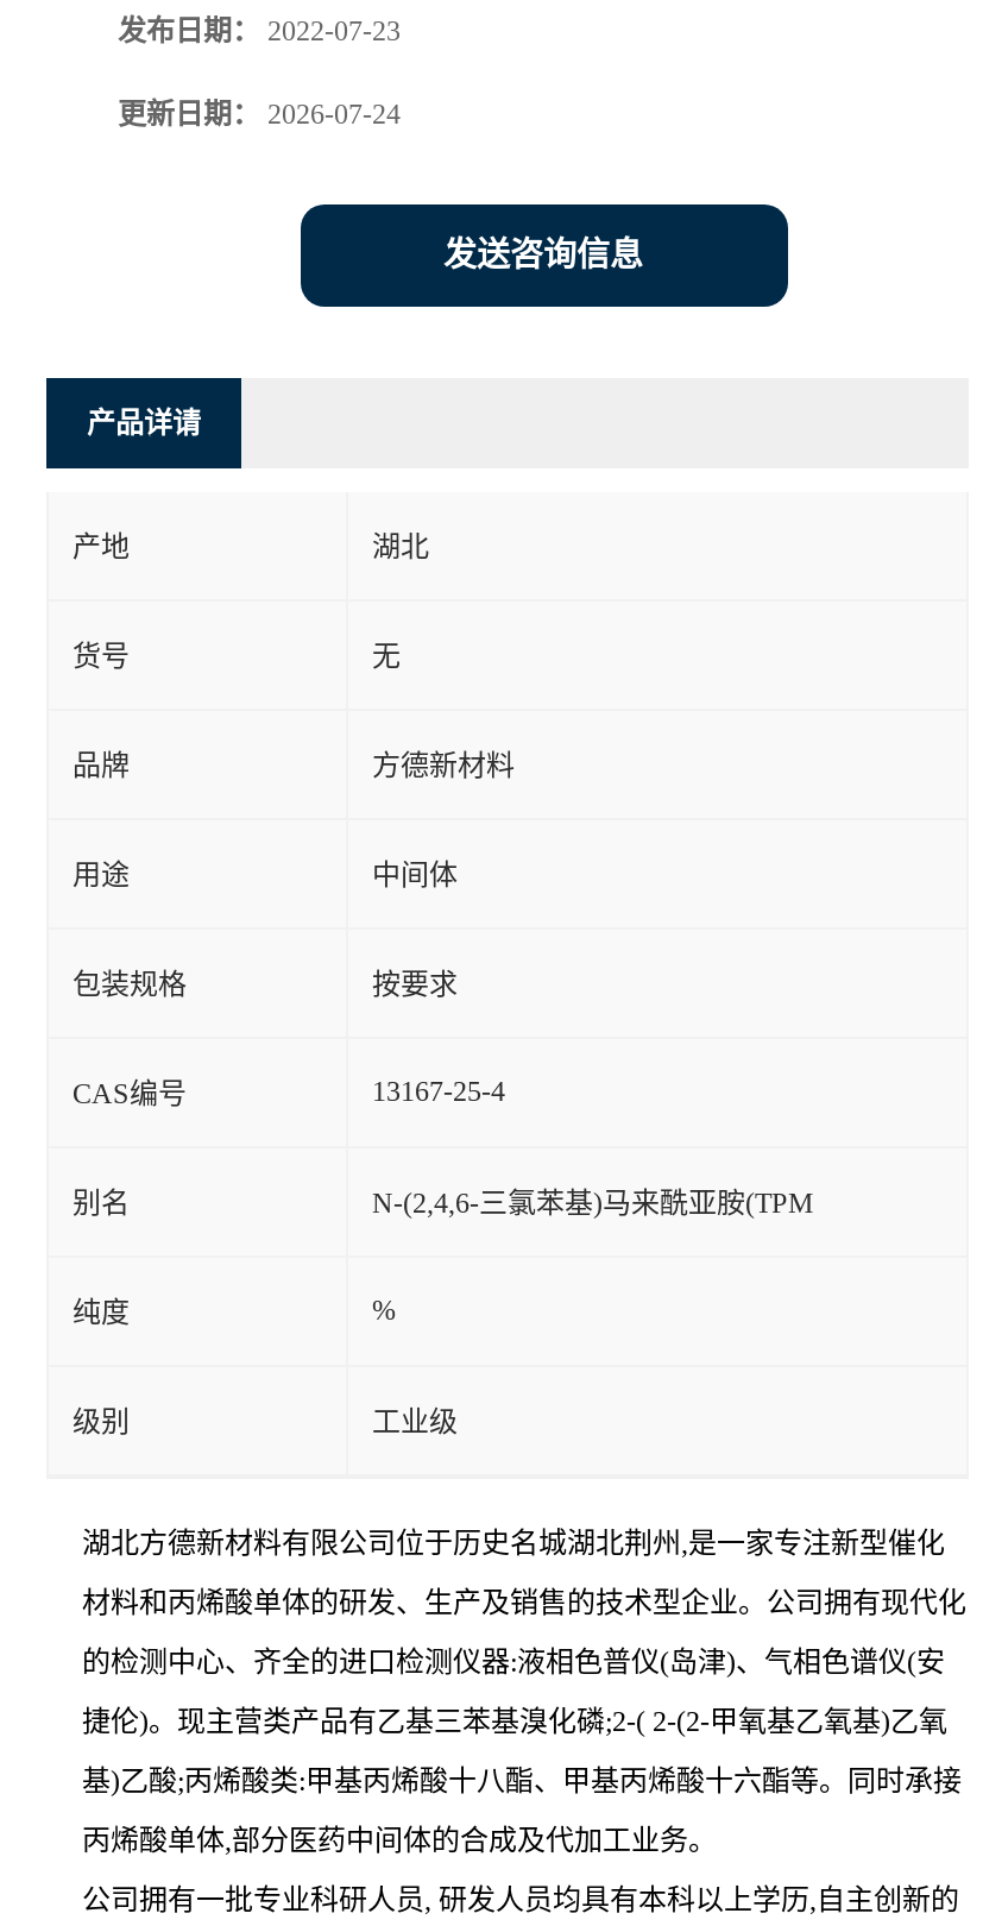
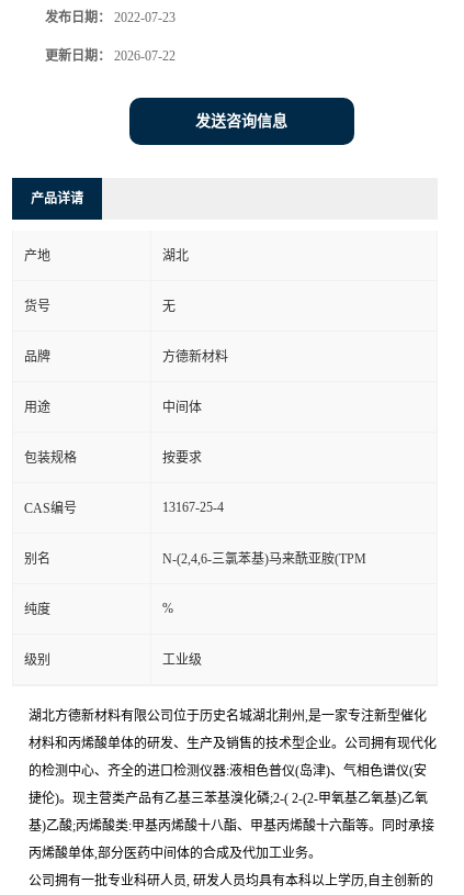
[118,97,401,130] 更新日期：2026-07-24 -> [45,48,176,63] 更新日期：2026-07-22

